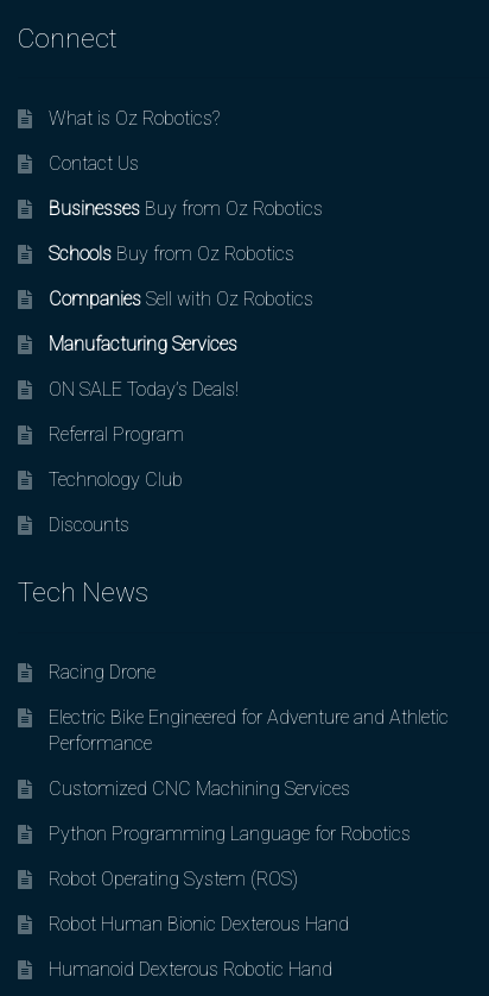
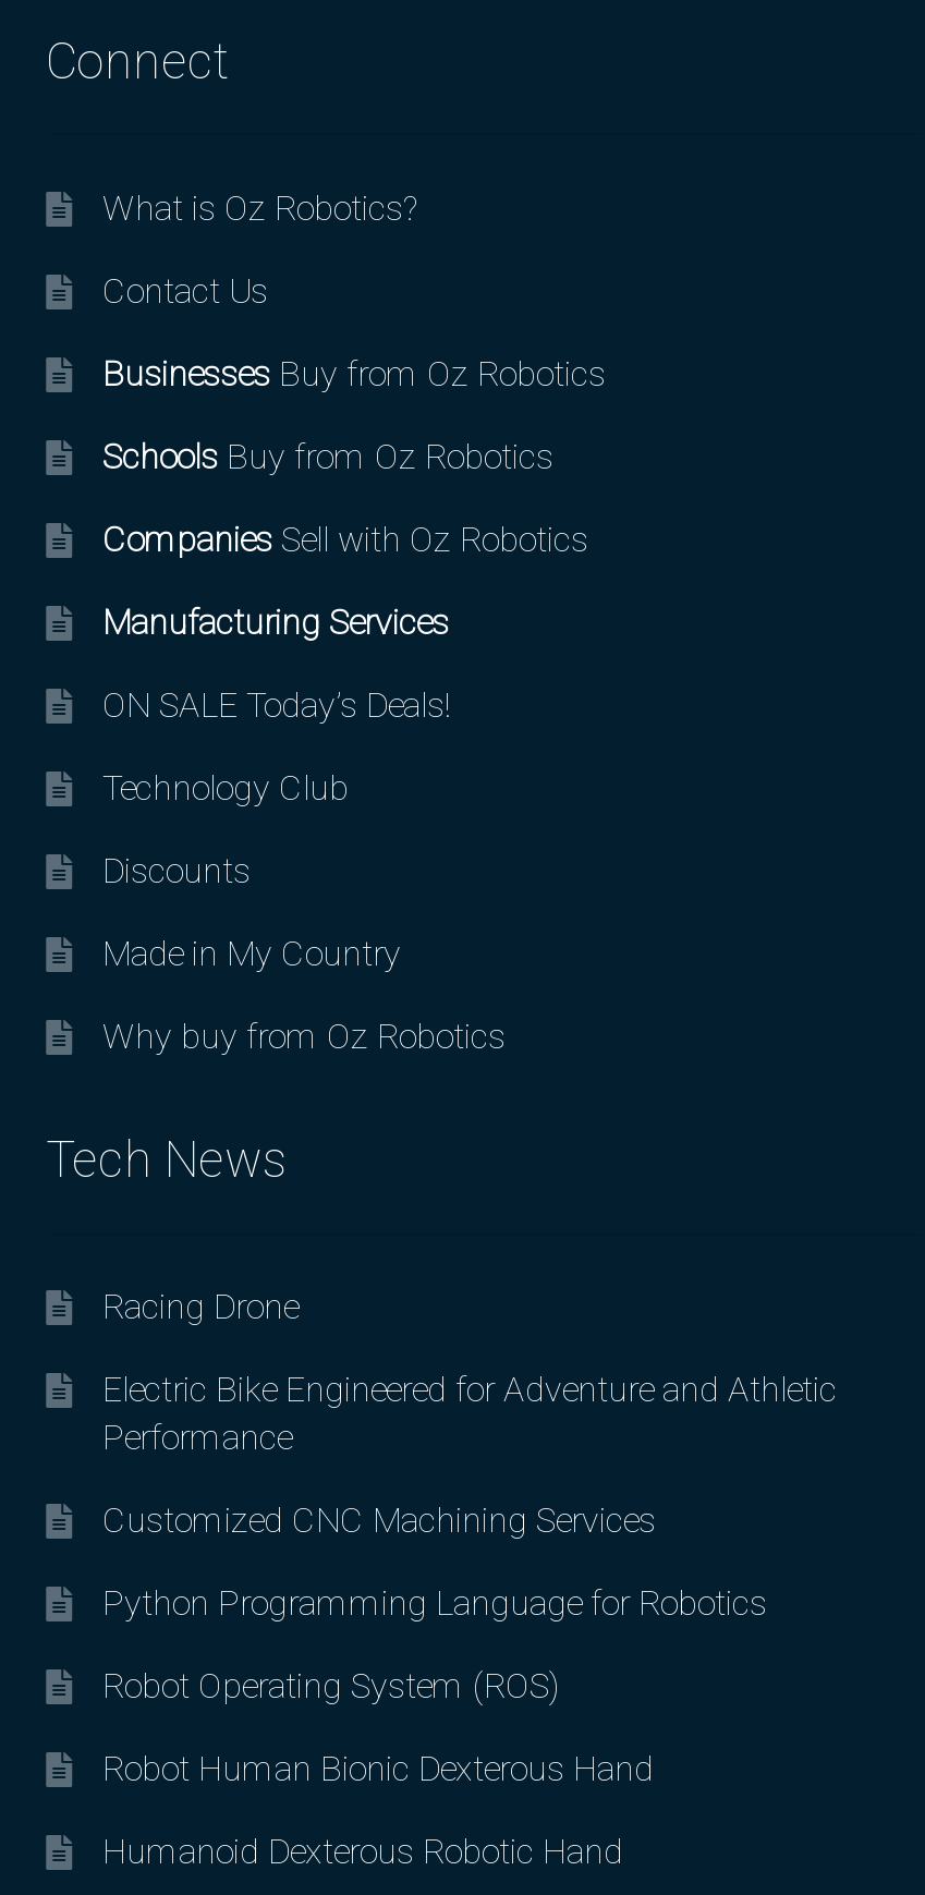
[48,423,183,446] Referral Program -> none
moved [48,468,182,536] -> [102,767,349,892]: Technology Club | Discounts
none -> [102,933,506,1057] Made in My Country | Why buy from Oz Robotics

